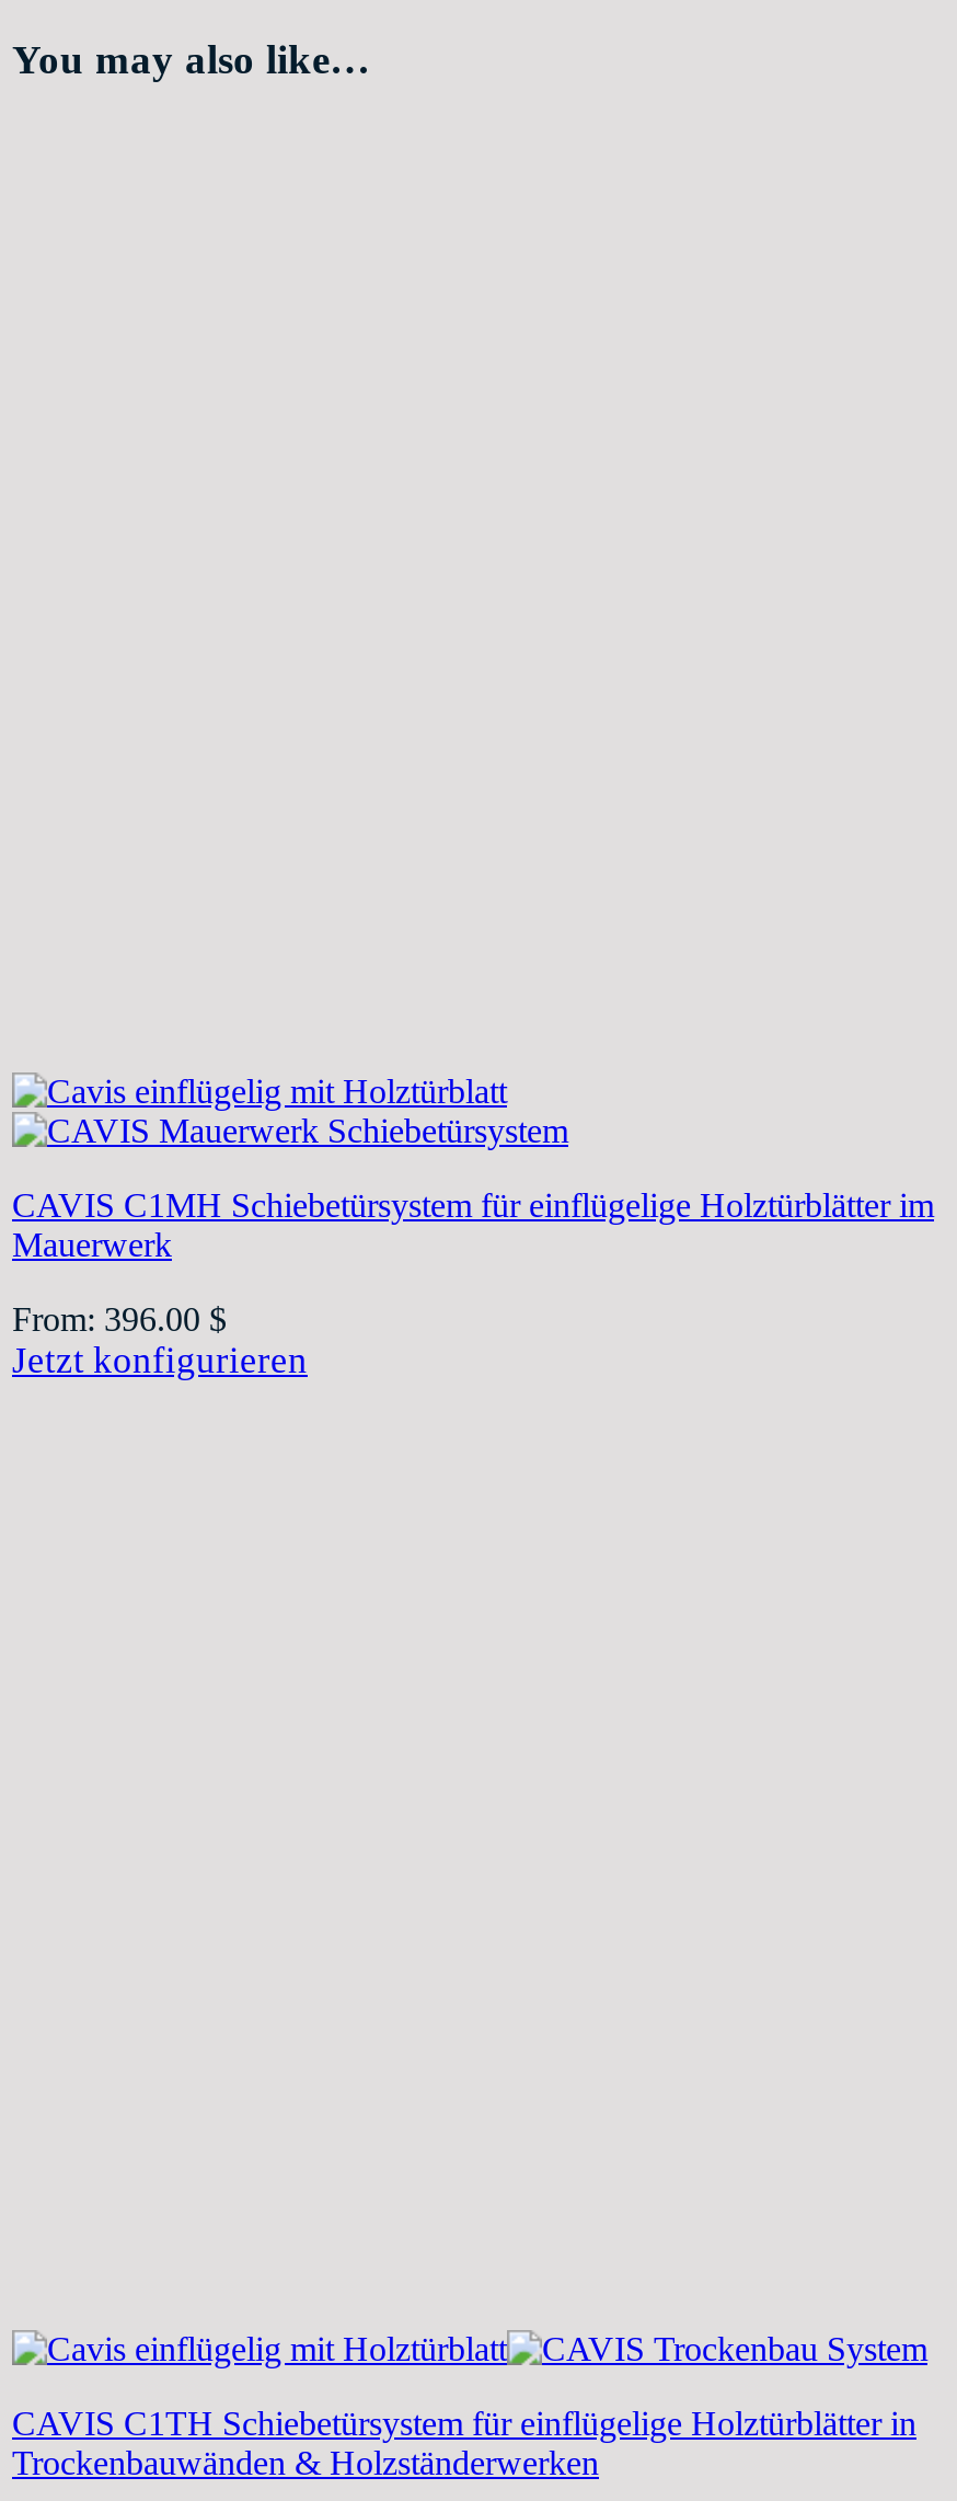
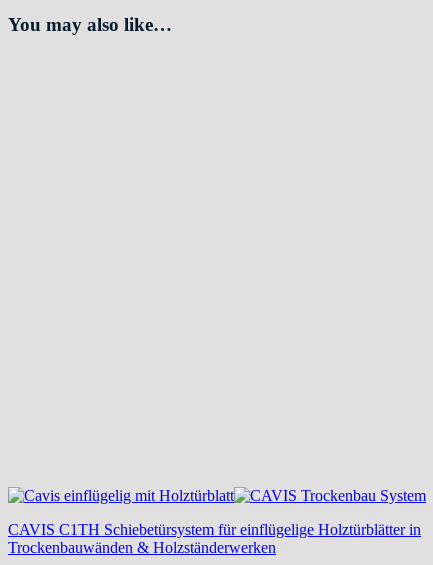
[10,1079,934,1381] [image] | CAVIS C1MH Schiebetürsystem für einflügelige Holztürblätter im | Mauerwerk | From: 396.00 $ | Jetzt konfigurieren -> none

